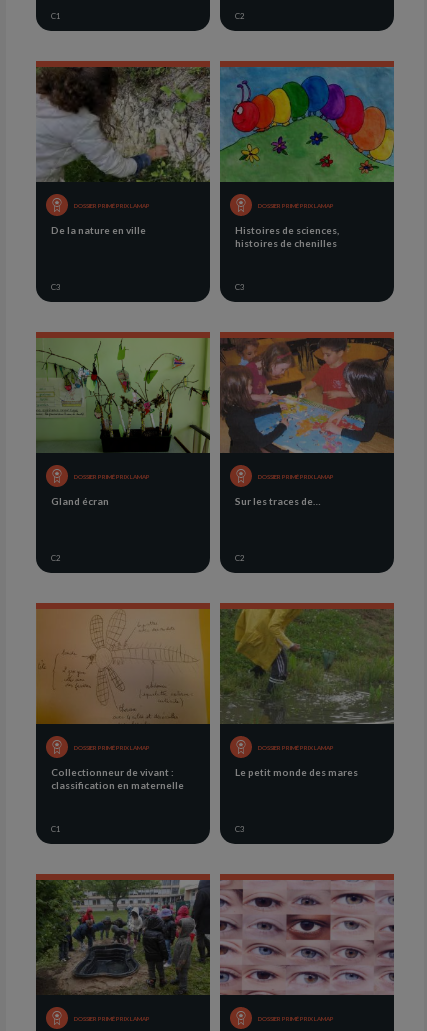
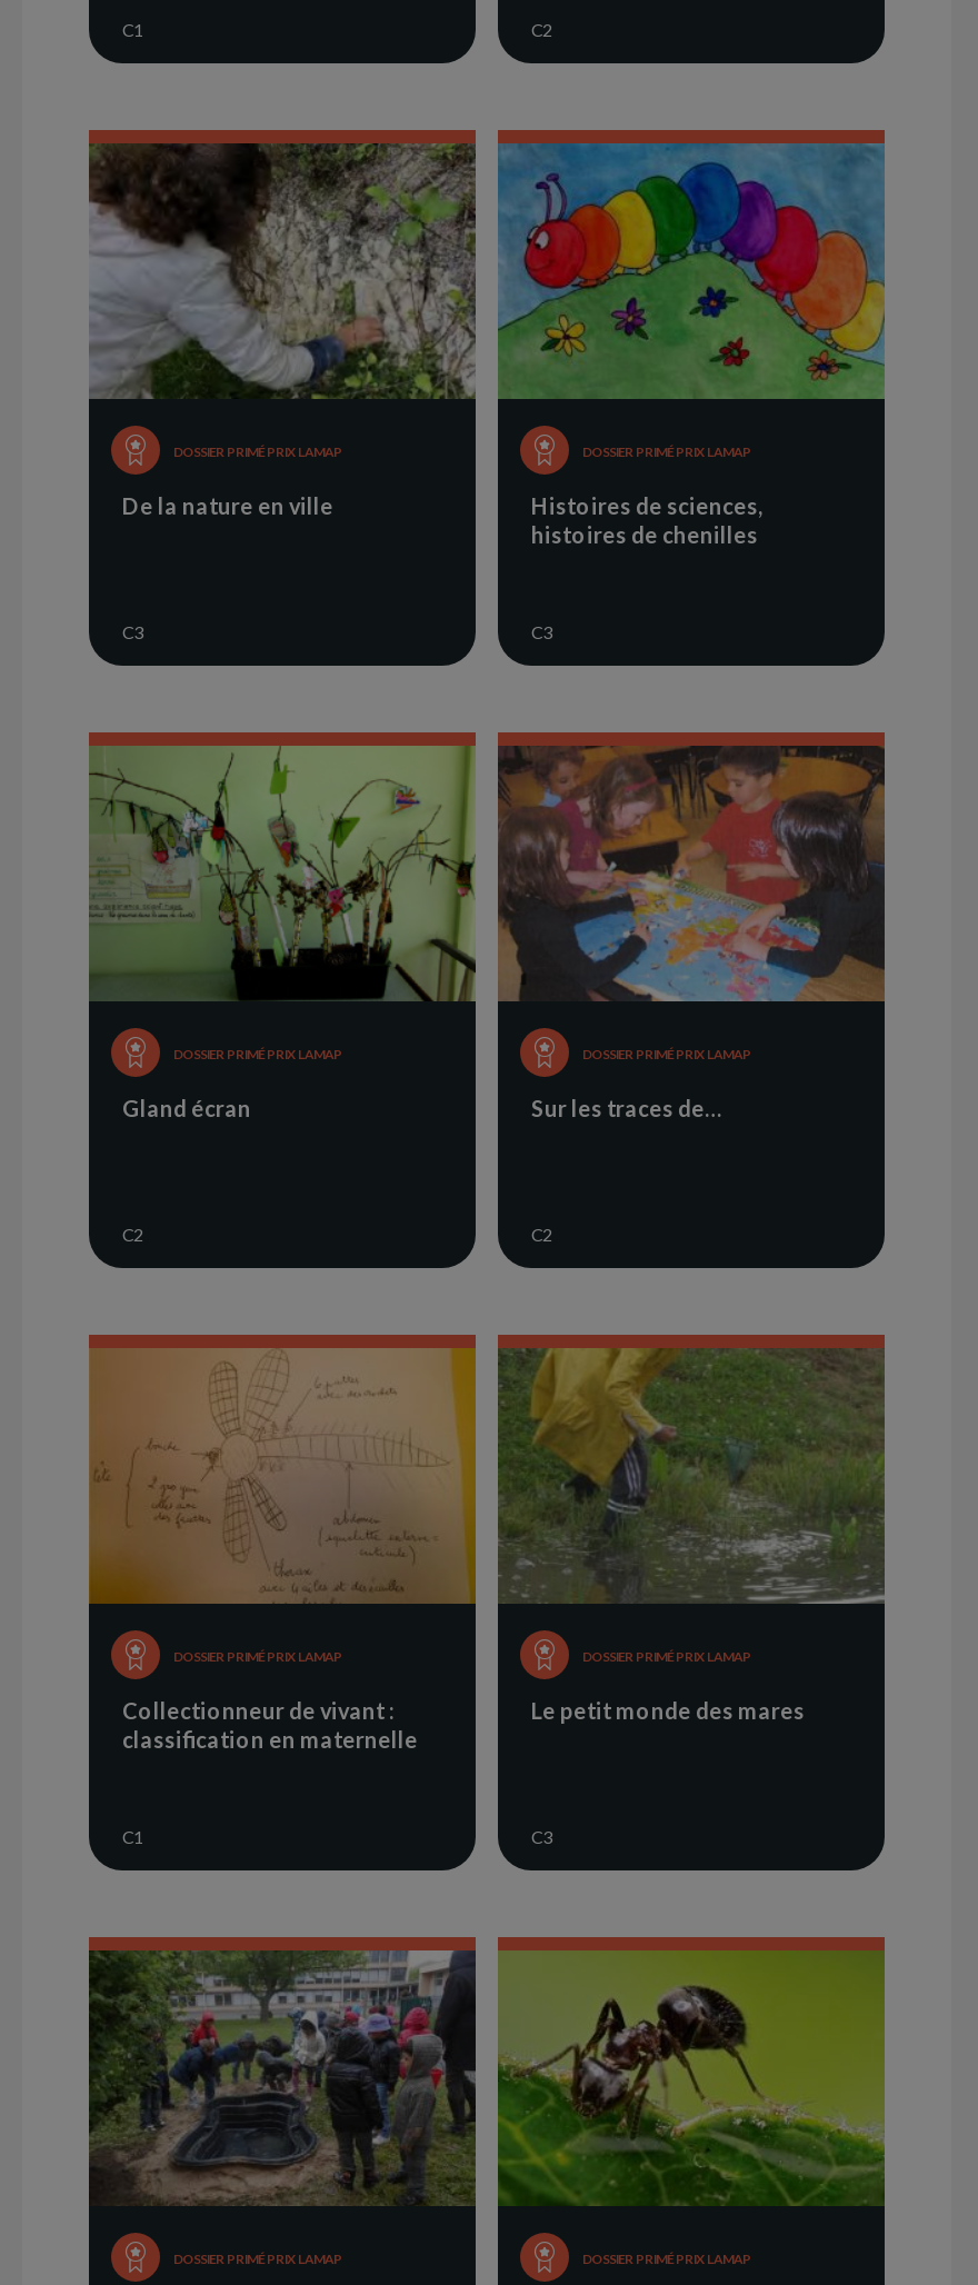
[219,879,395,996] [image] -> [496,1948,887,2208] [image]

